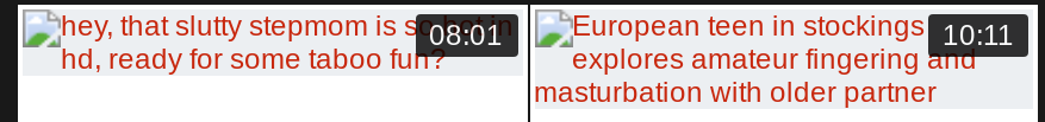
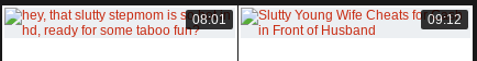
[533,14,1014,109] [image] | 10:11 -> [240,9,462,52] [image] | 09:12

